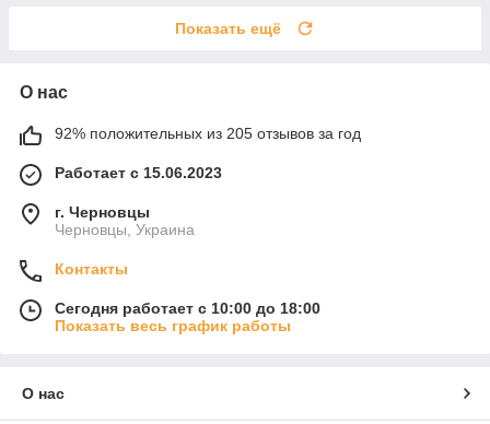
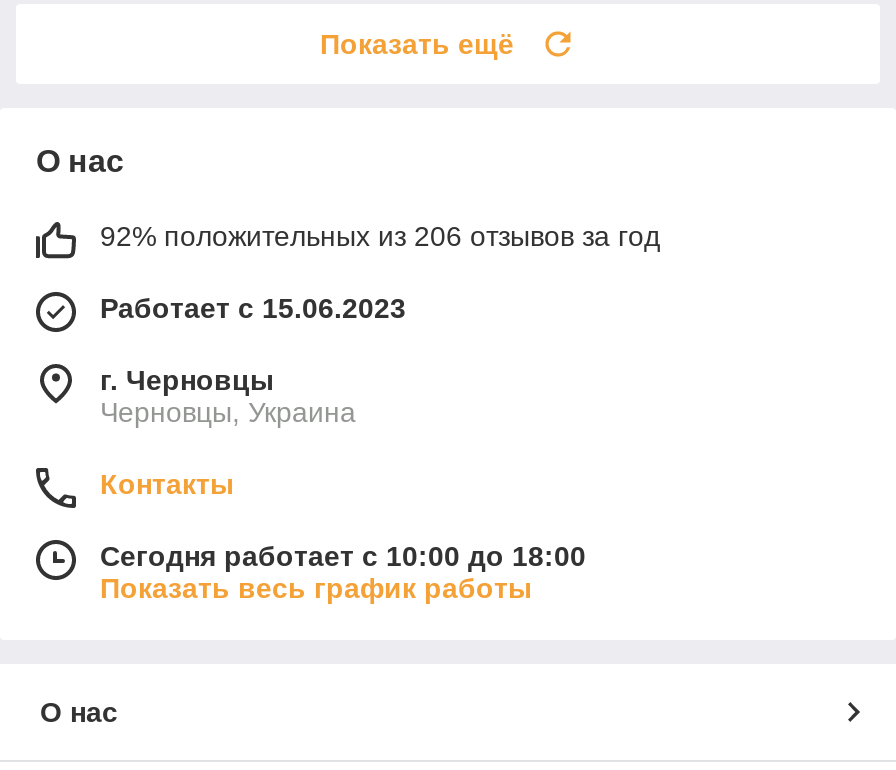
[55,124,361,142] 92% положительных из 205 отзывов за год -> [100,220,660,252] 92% положительных из 206 отзывов за год

